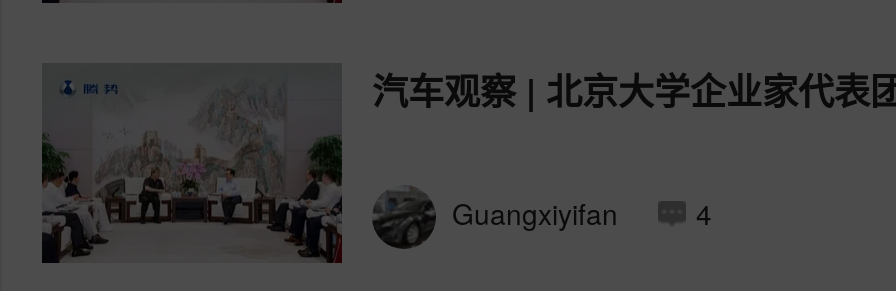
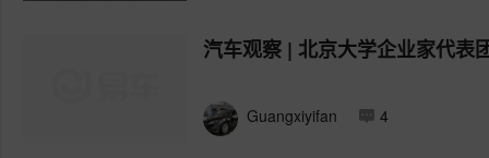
[40,64,344,266] [image] -> none

